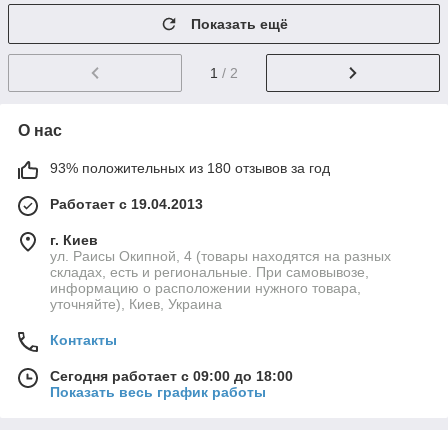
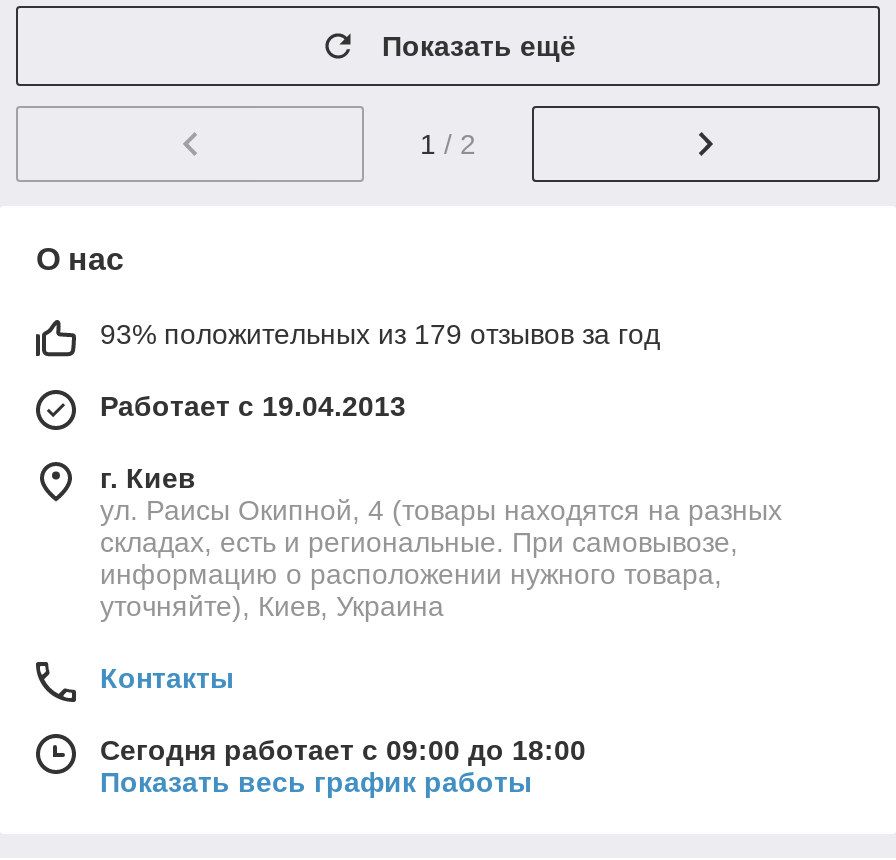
[50,160,330,176] 93% положительных из 180 отзывов за год -> [100,318,660,350] 93% положительных из 179 отзывов за год

